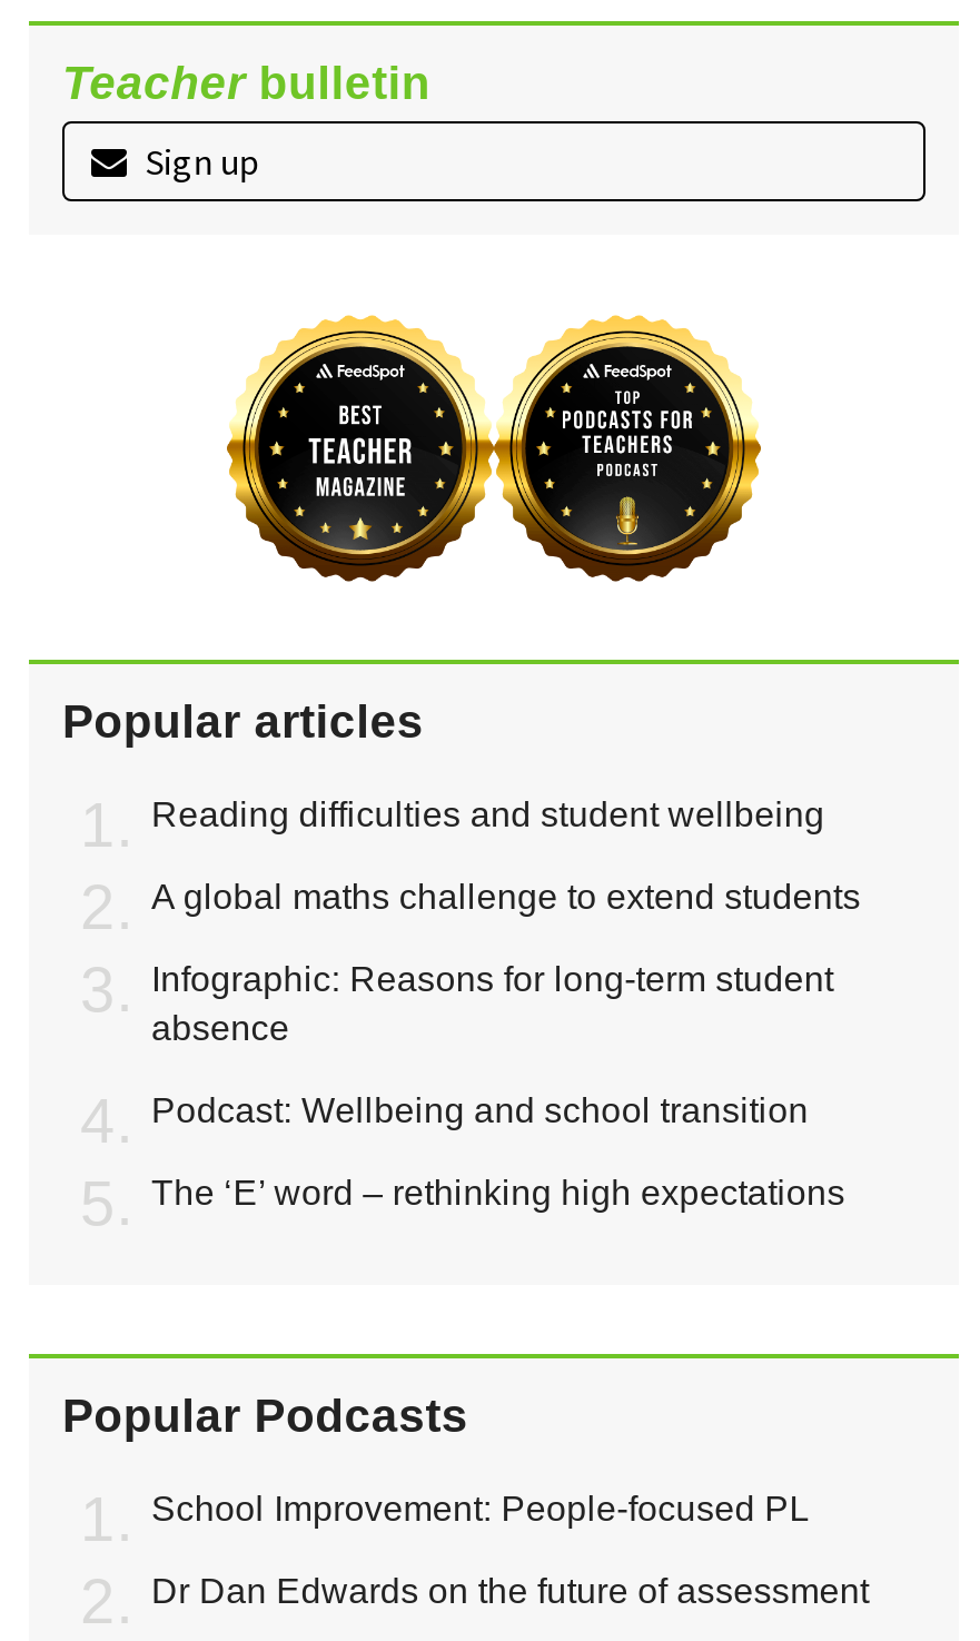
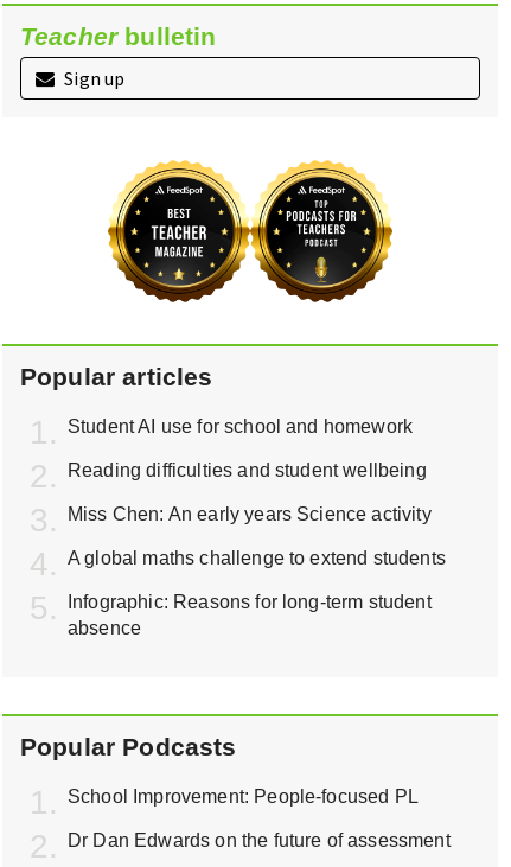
none -> [68,416,413,436] Student AI use for school and homework
moved [151,795,825,833] -> [68,460,426,480]: Reading difficulties and student wellbeing
none -> [68,504,431,524] Miss Chen: An early years Science activity
moved [151,877,861,1046] -> [68,548,446,638]: A global maths challenge to extend students | Infographic: Reasons for long-term student | absence
[151,1091,845,1211] Podcast: Wellbeing and school transition | The ‘E’ word – rethinking high expectations -> none

